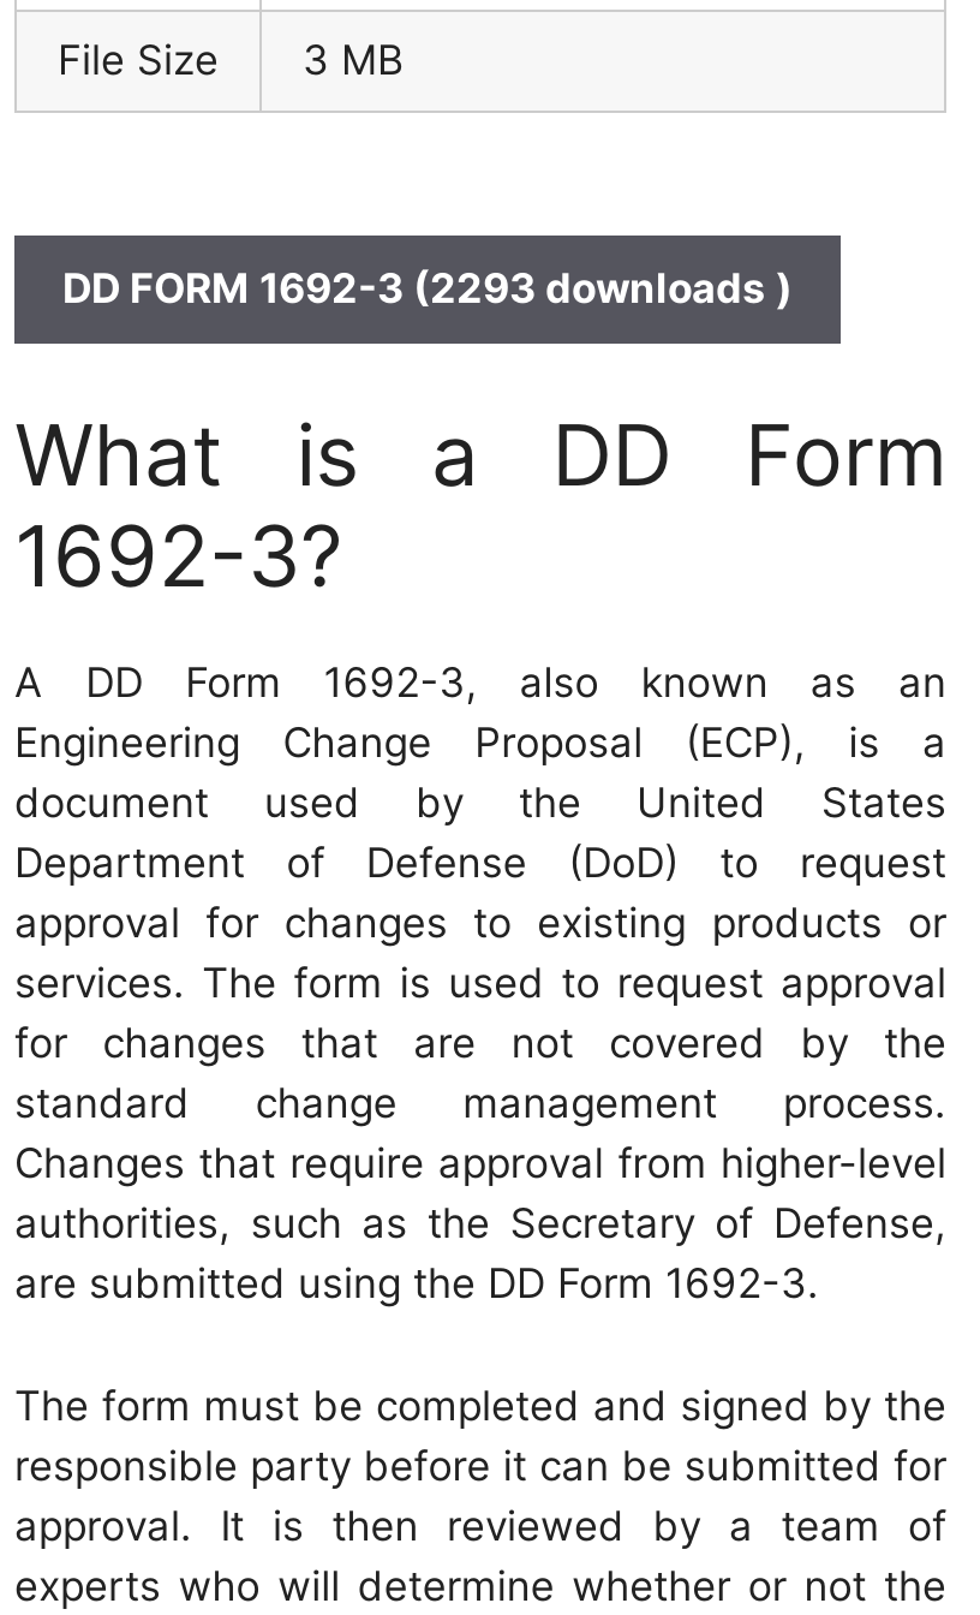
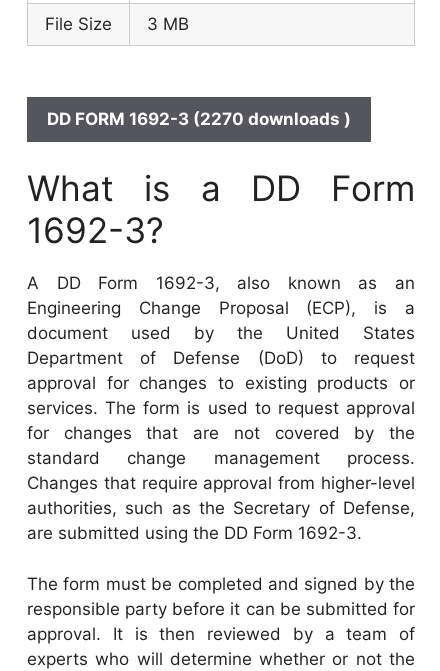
[62,263,793,311] DD FORM 1692-3 (2293 downloads ) -> [47,108,351,128] DD FORM 1692-3 (2270 downloads )

